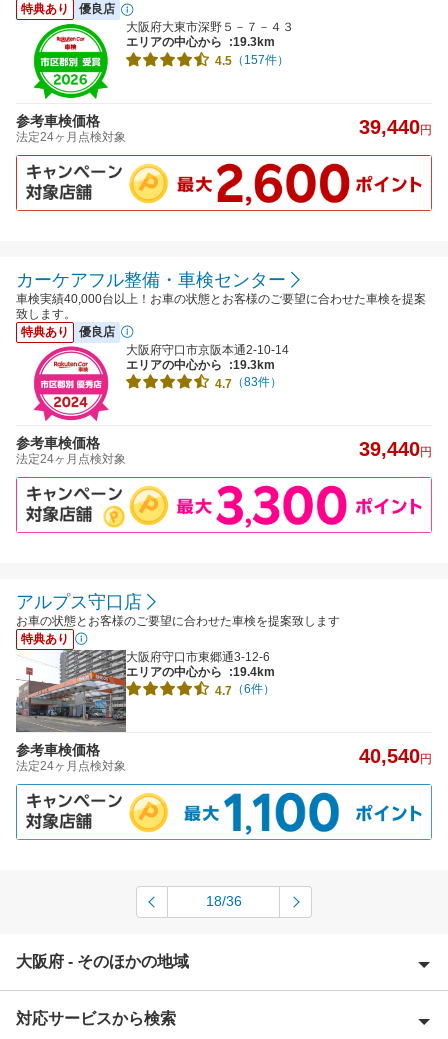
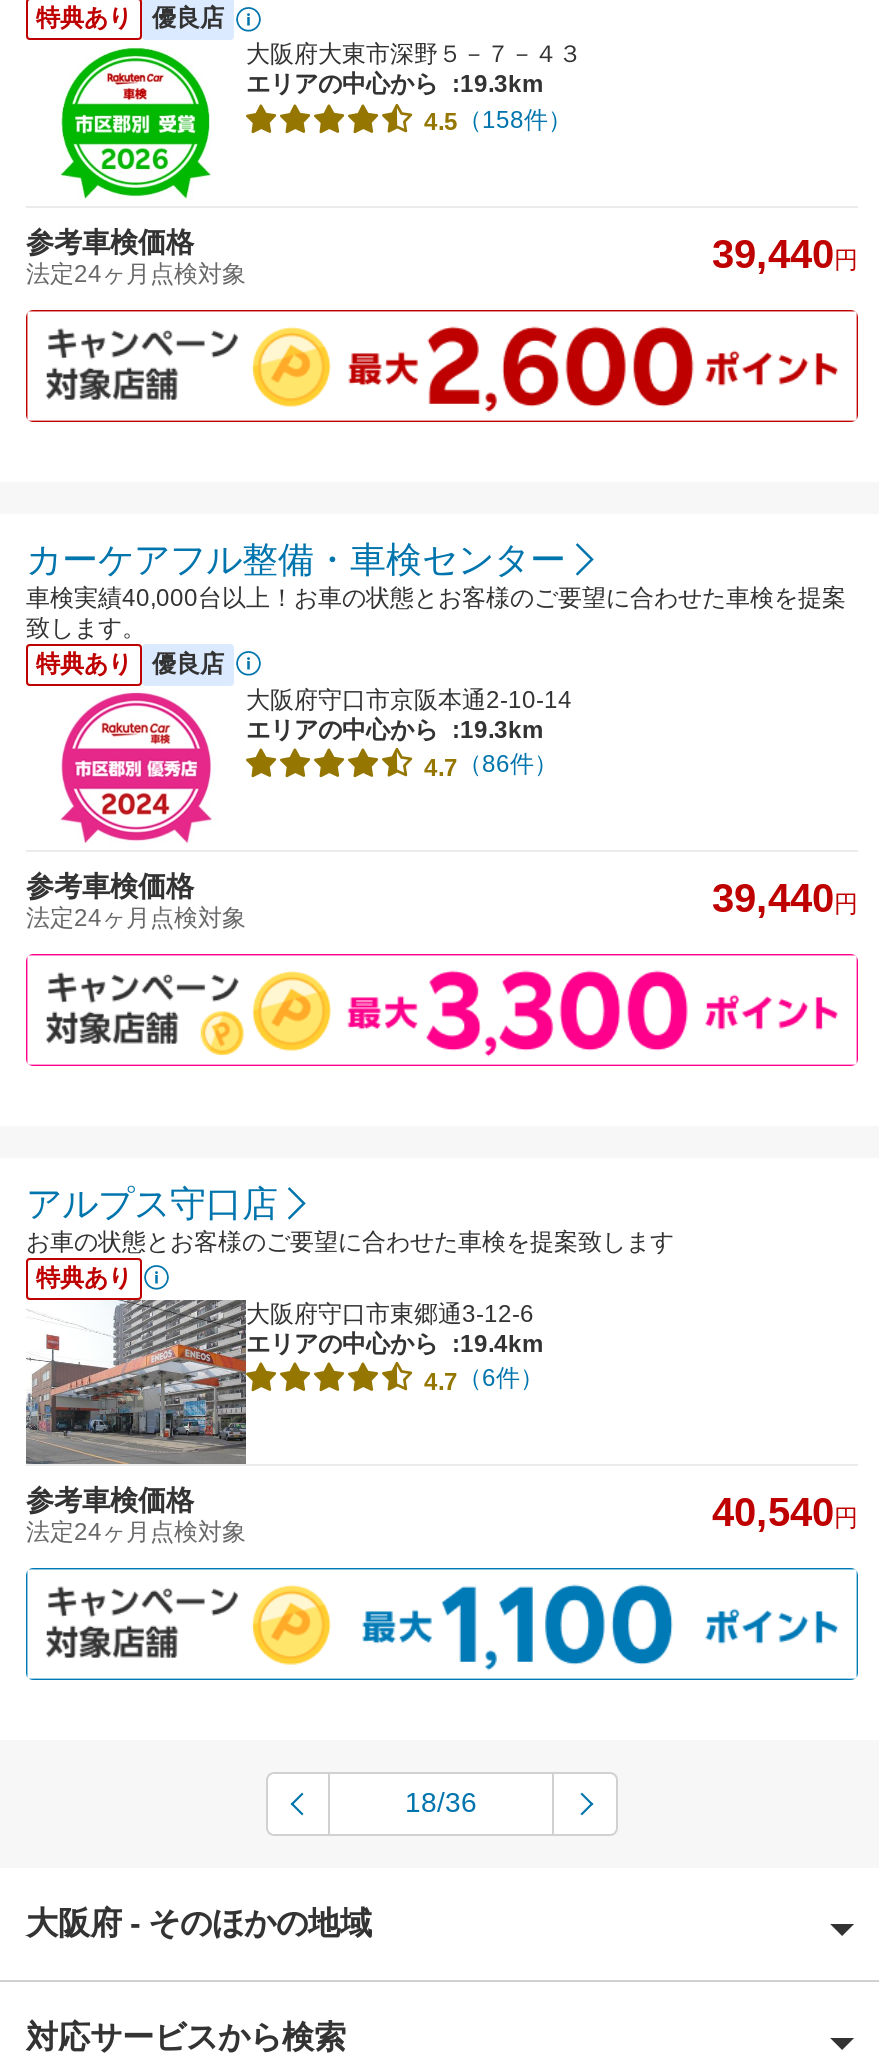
[215,52,289,68] 4.5（157件） -> [424,105,572,137] 4.5（158件）
[215,375,282,390] 4.7（83件） -> [424,749,558,781] 4.7（86件）

